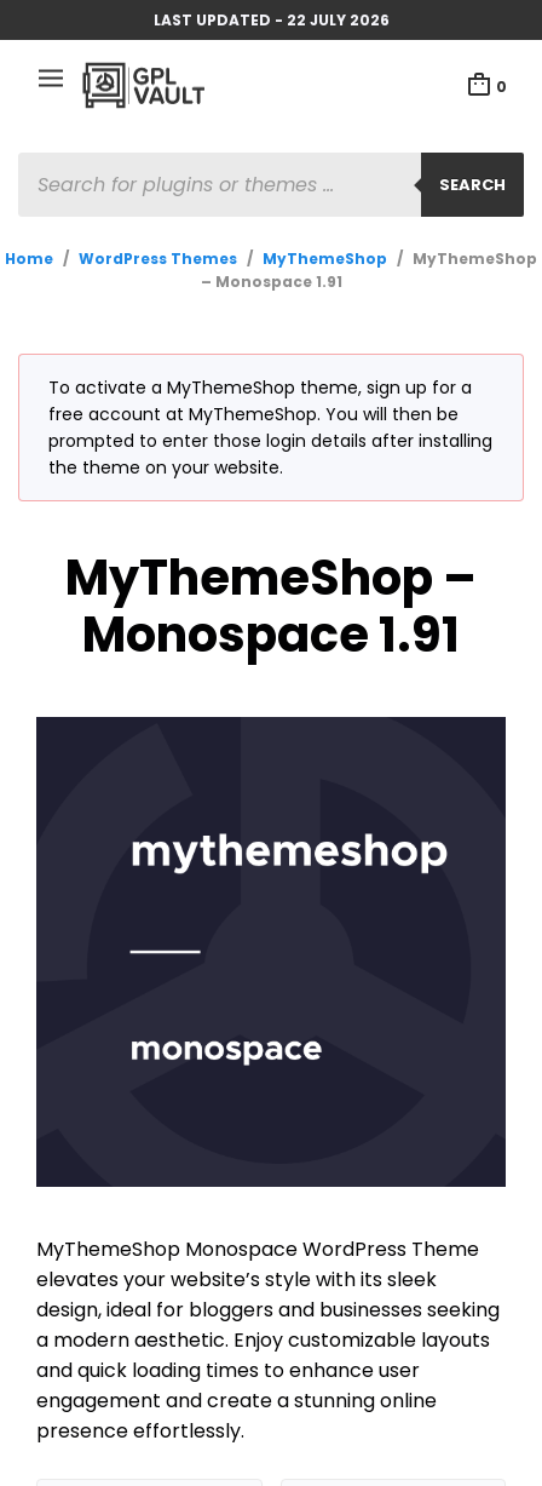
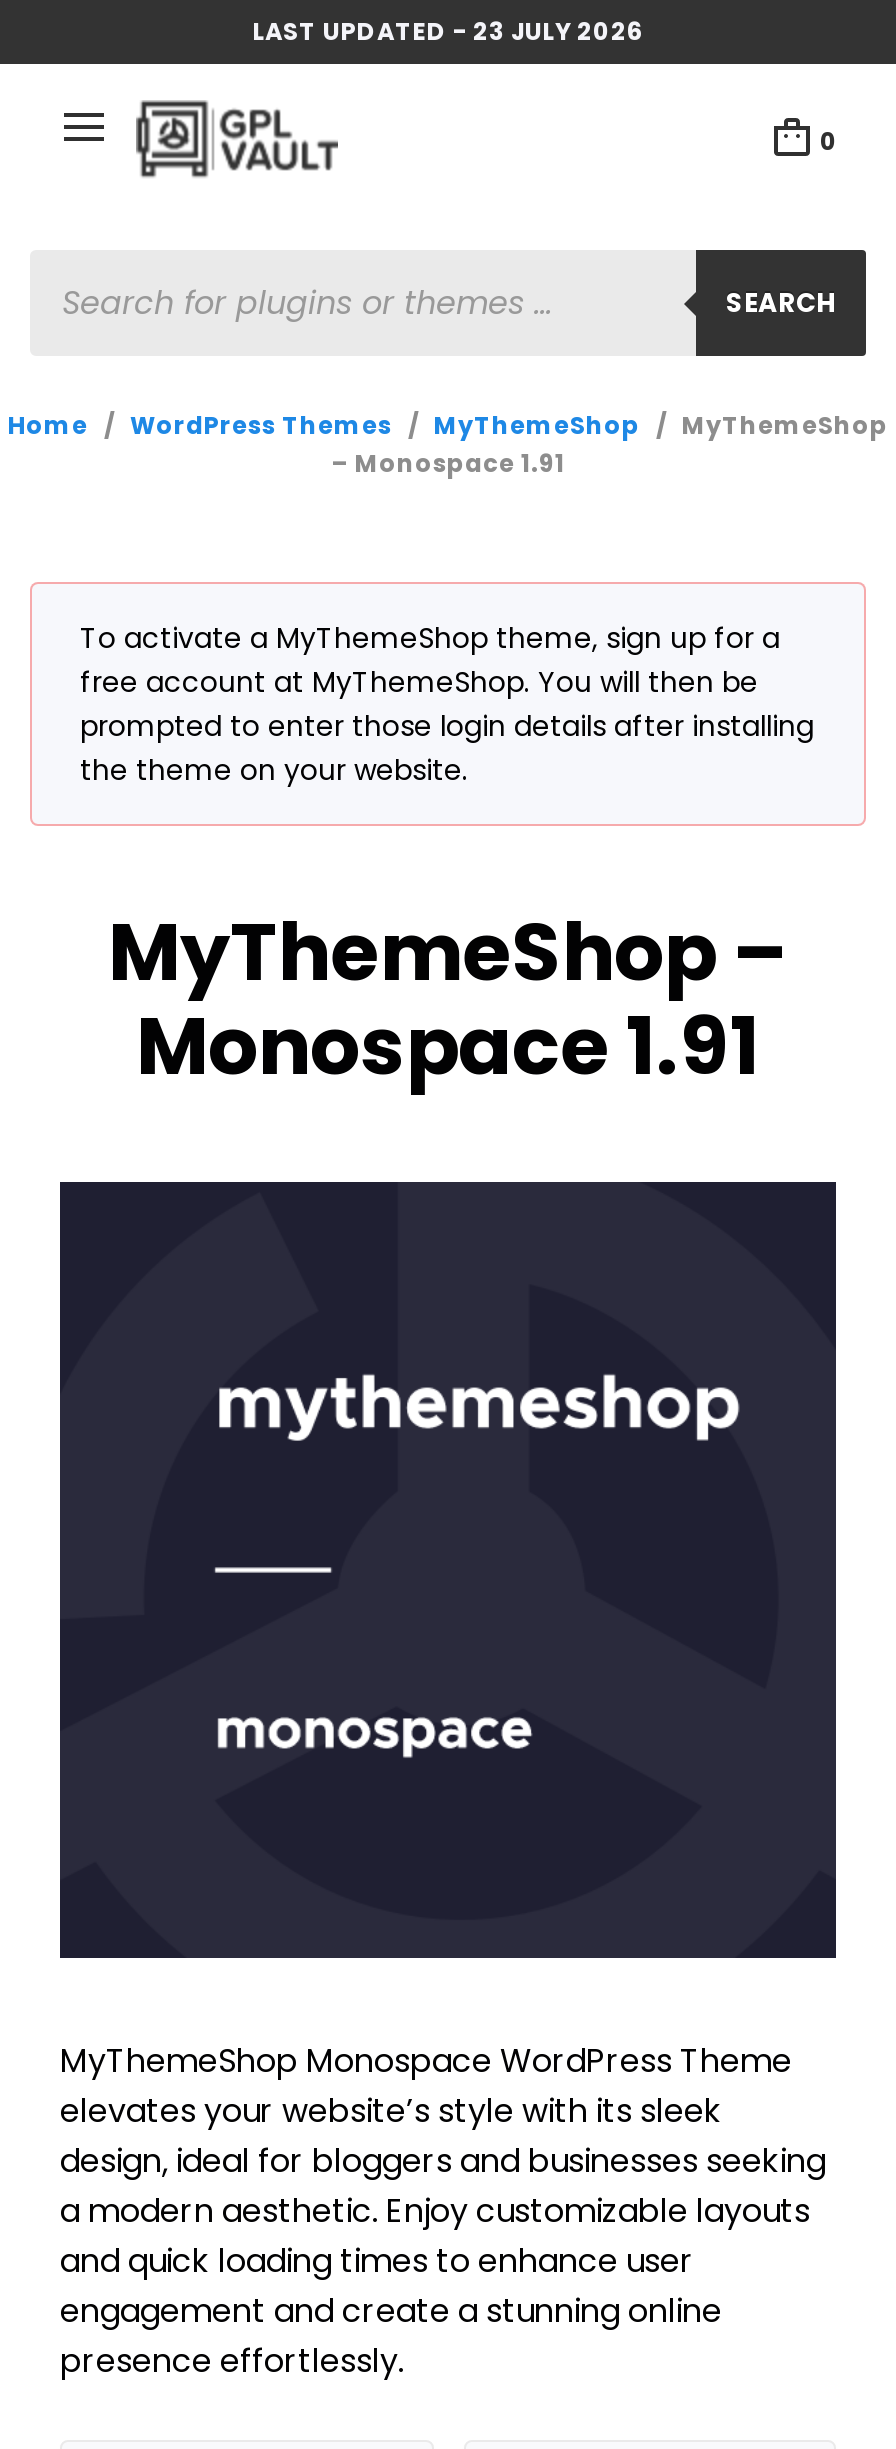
[153,9,389,30] LAST UPDATED - 22 JULY 2026 -> [253,13,643,47] LAST UPDATED - 23 JULY 2026

